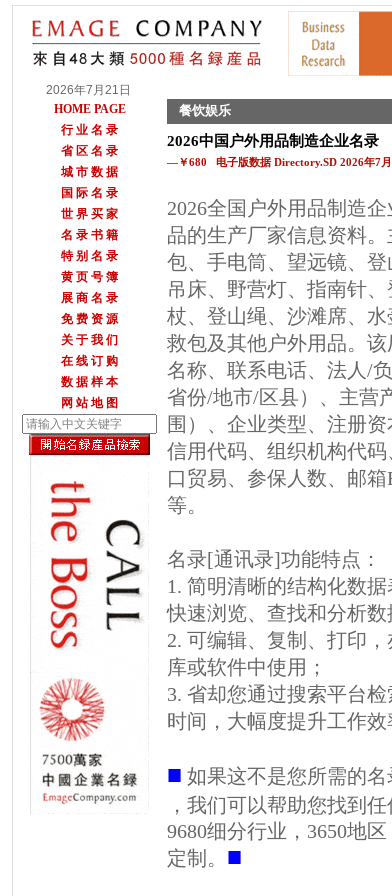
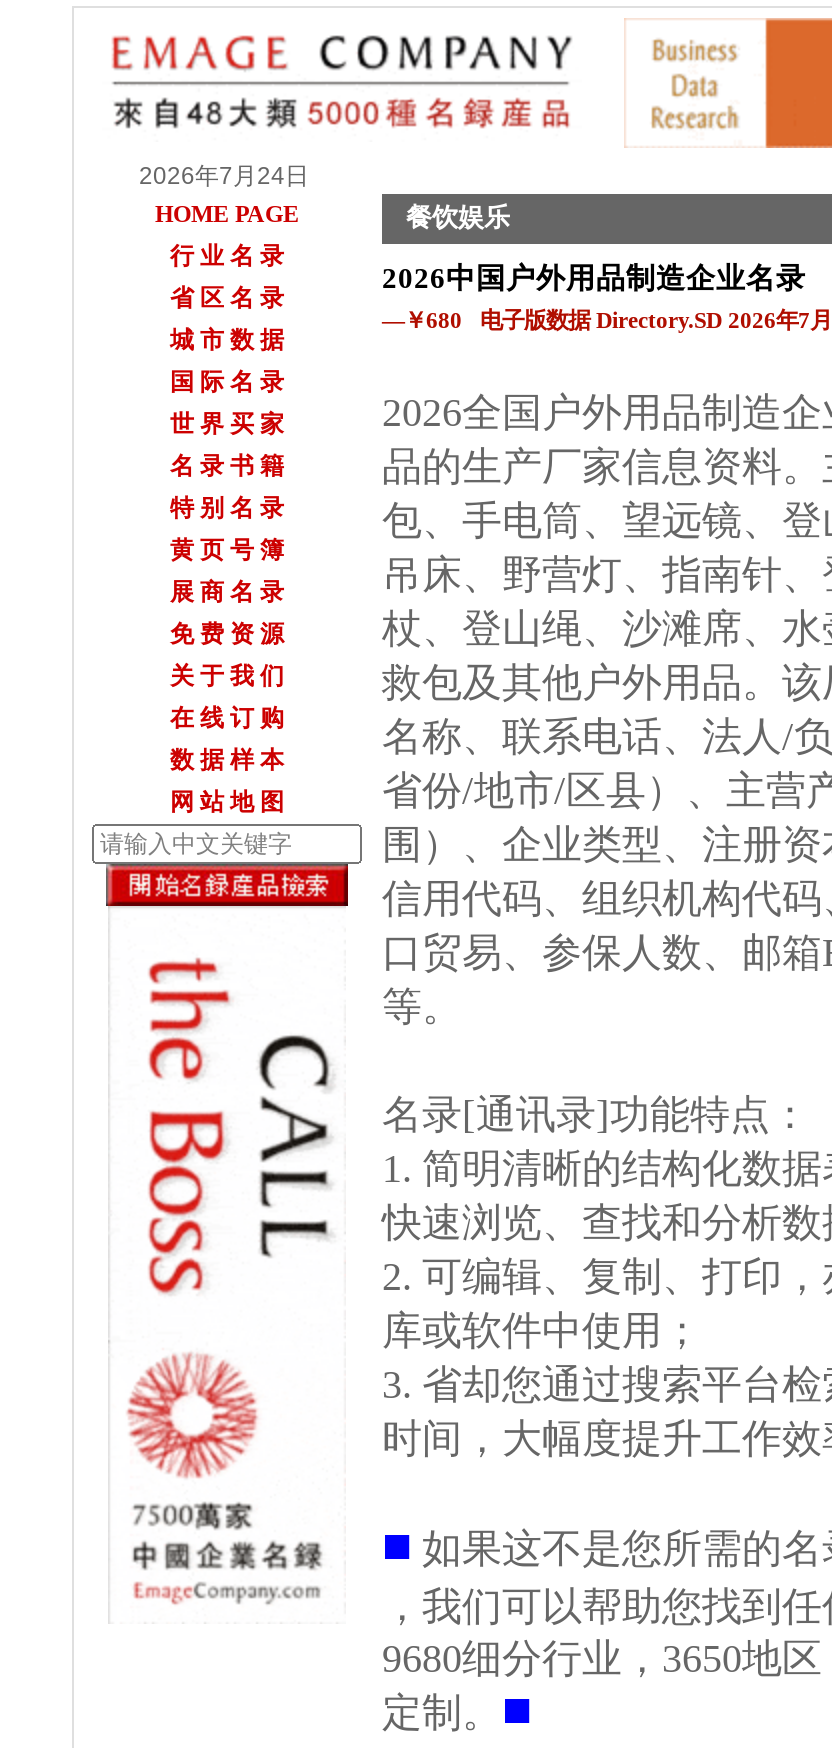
[42,83,130,97] 2026年7月21日 -> [133,162,309,190] 2026年7月24日

